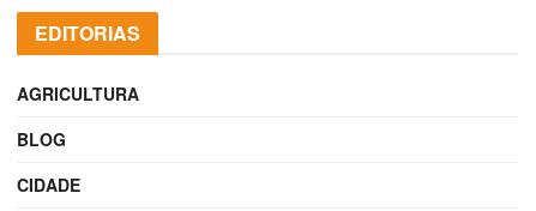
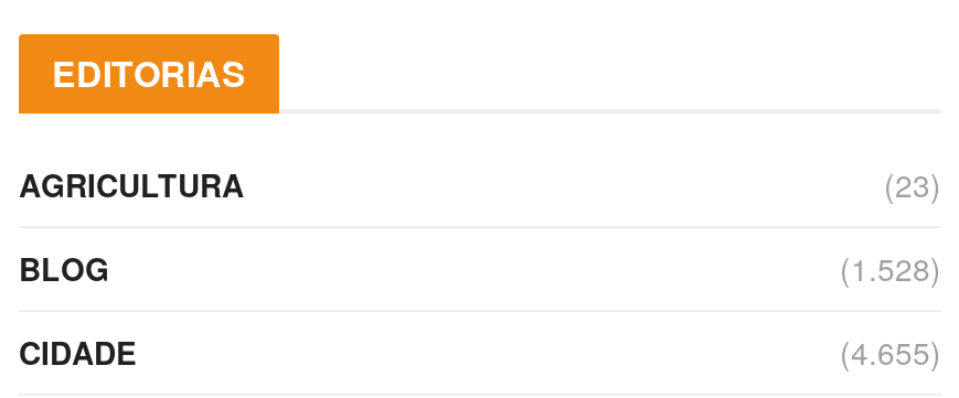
none -> [884,161,941,205] (23)
none -> [840,245,941,289] (1.528)
none -> [840,329,941,373] (4.655)

